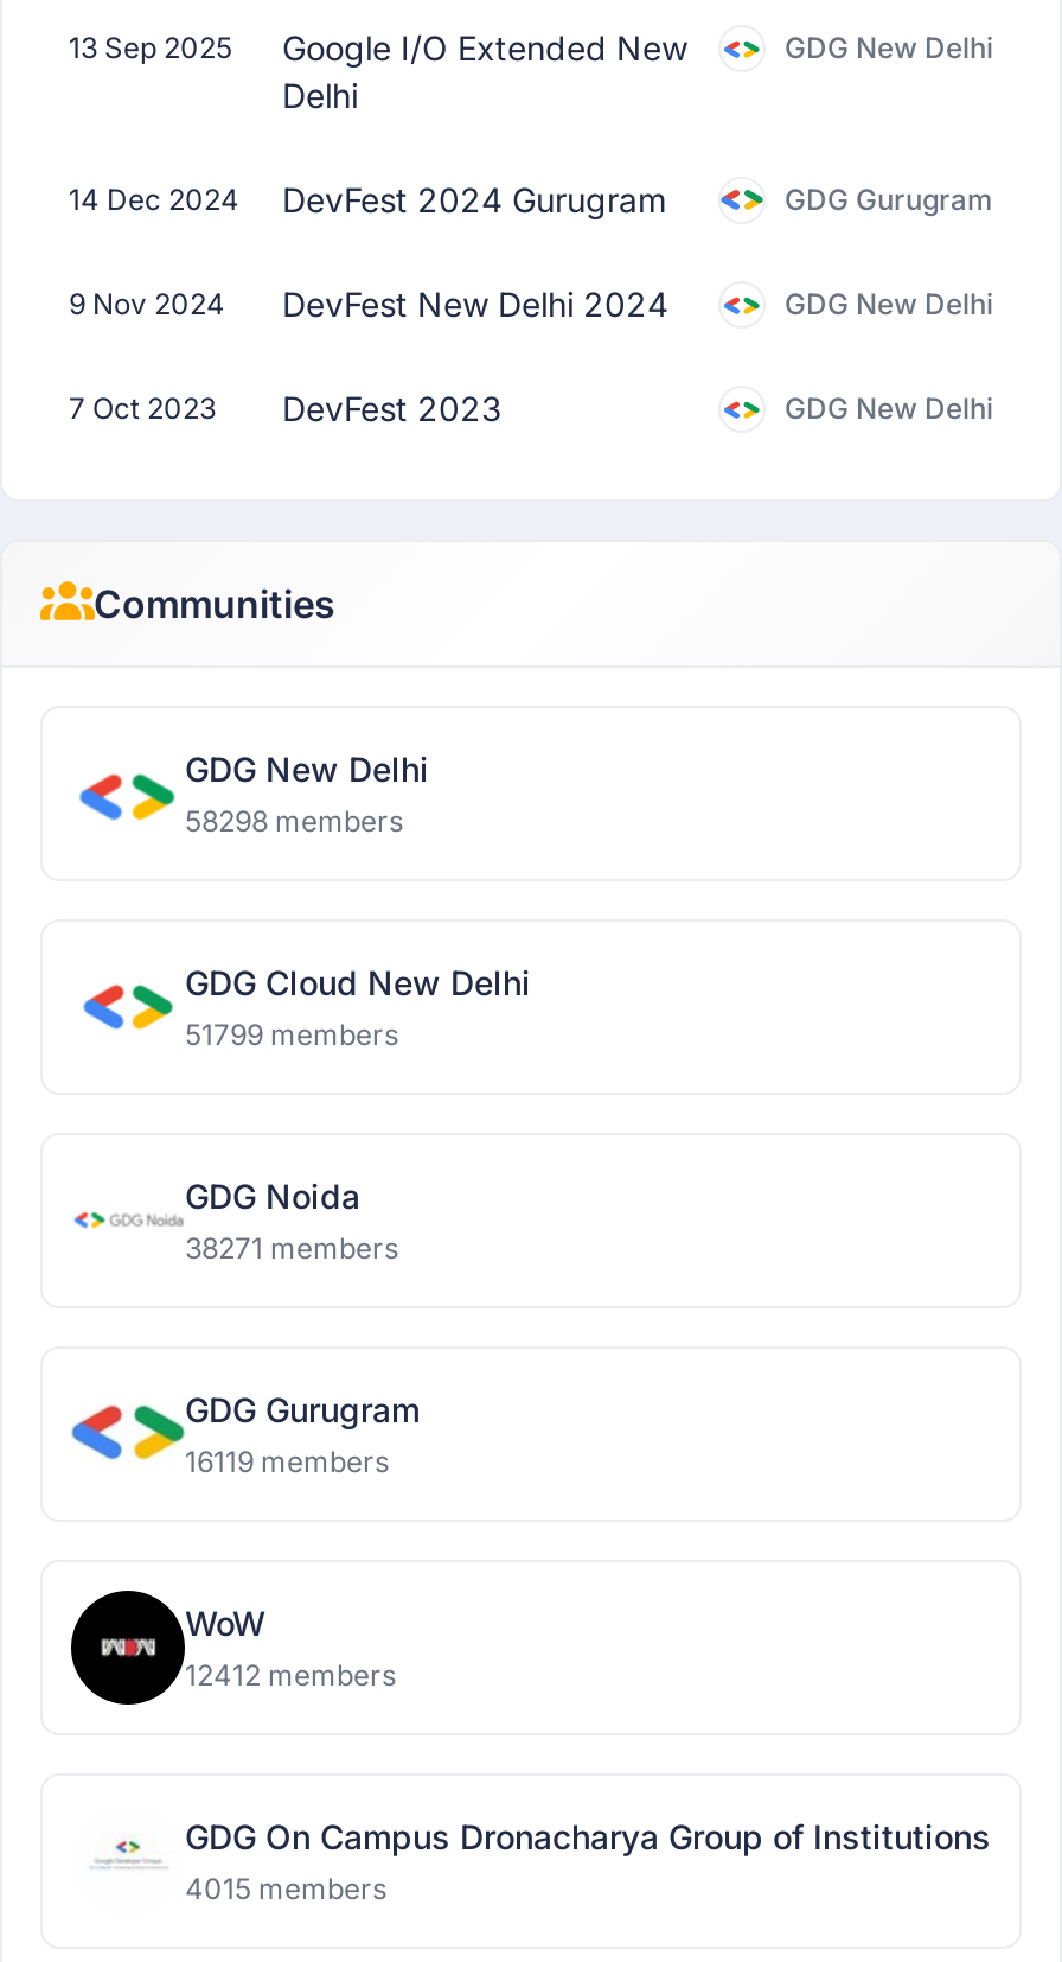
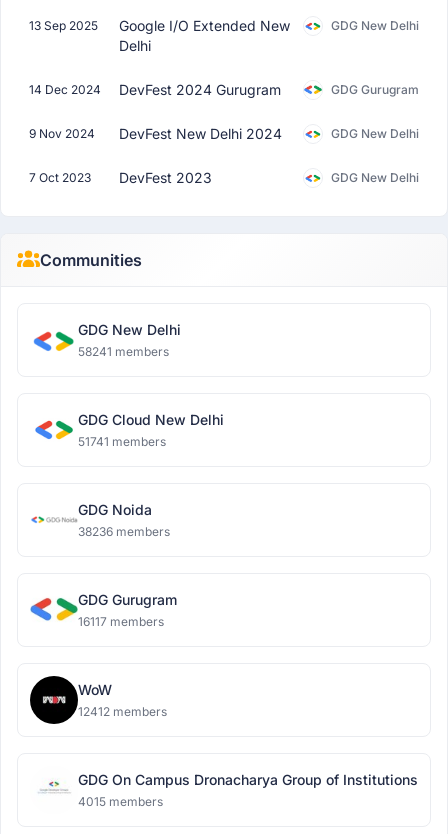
[185,803,403,839] 58298 members -> [78,344,169,359] 58241 members
[185,1017,398,1052] 51799 members -> [78,434,166,449] 51741 members
[185,1230,398,1266] 38271 members -> [78,524,170,539] 38236 members
[185,1444,389,1479] 16119 members -> [78,614,164,629] 16117 members

